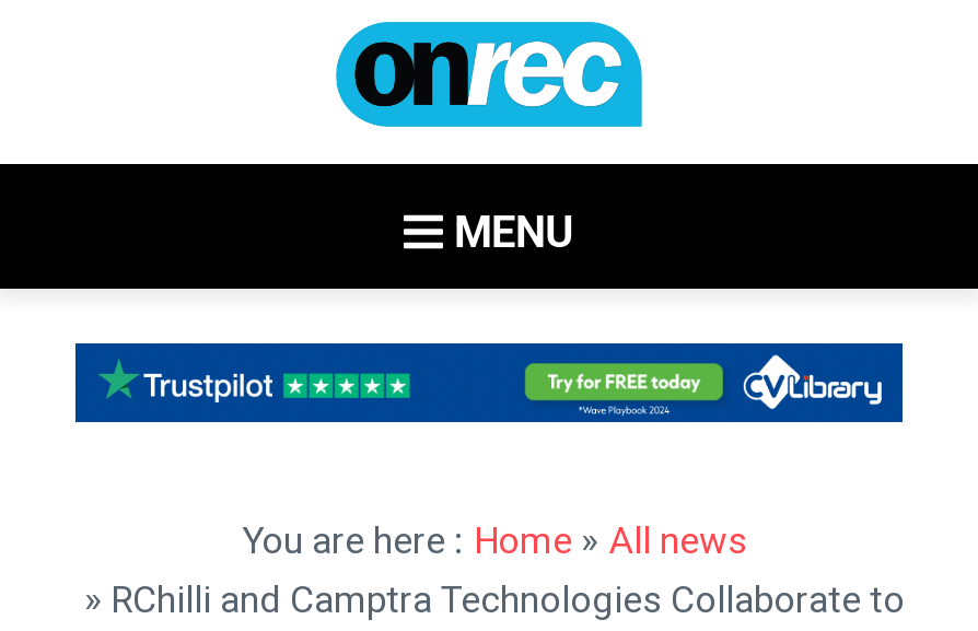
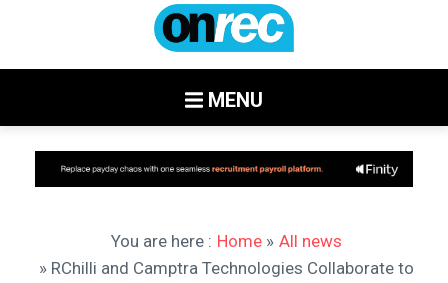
[73,341,905,424] [image] -> [34,150,414,188] [image]

